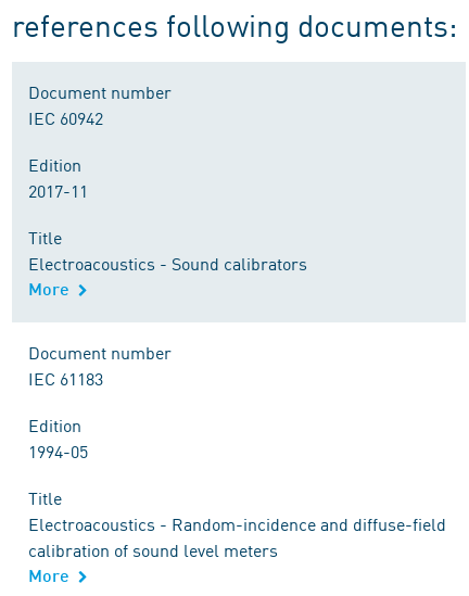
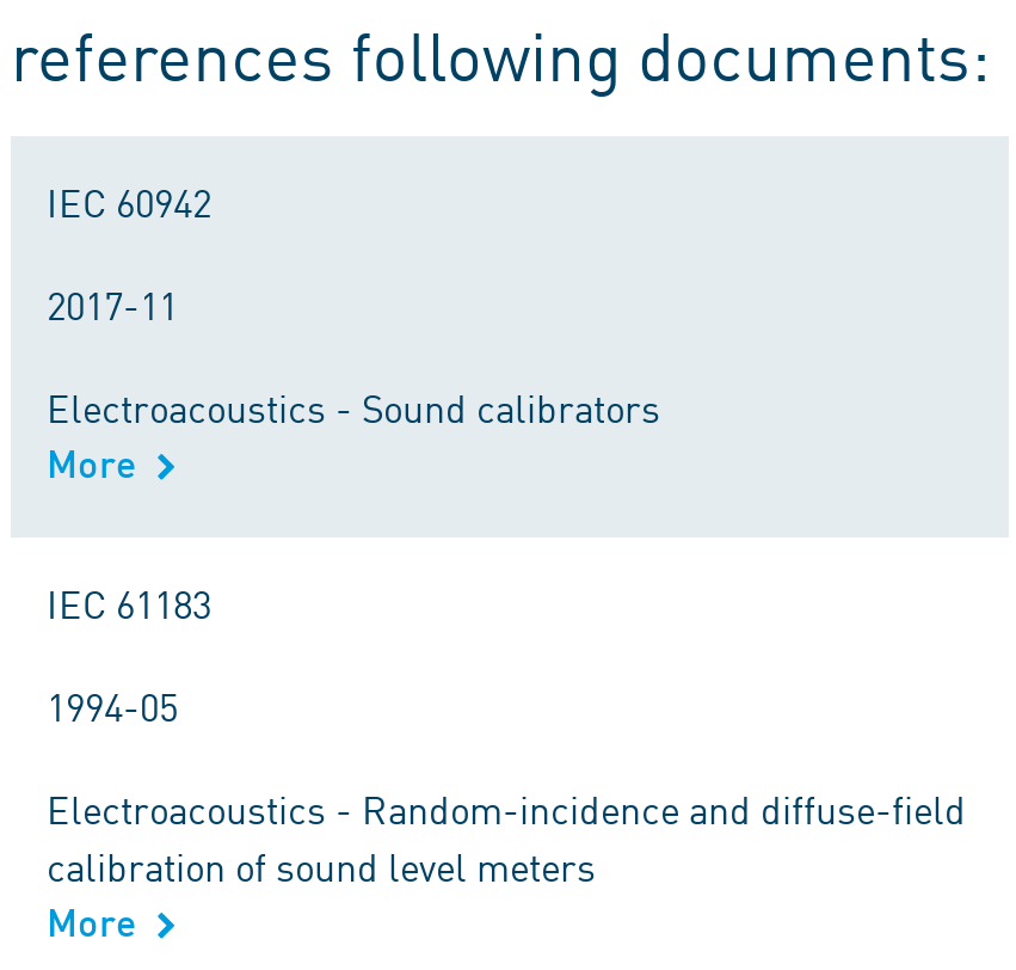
[28,79,172,103] Document number -> none
[28,152,81,176] Edition -> none
[28,225,62,249] Title -> none
[28,340,172,364] Document number -> none
[28,413,81,436] Edition -> none
[28,485,62,509] Title -> none

